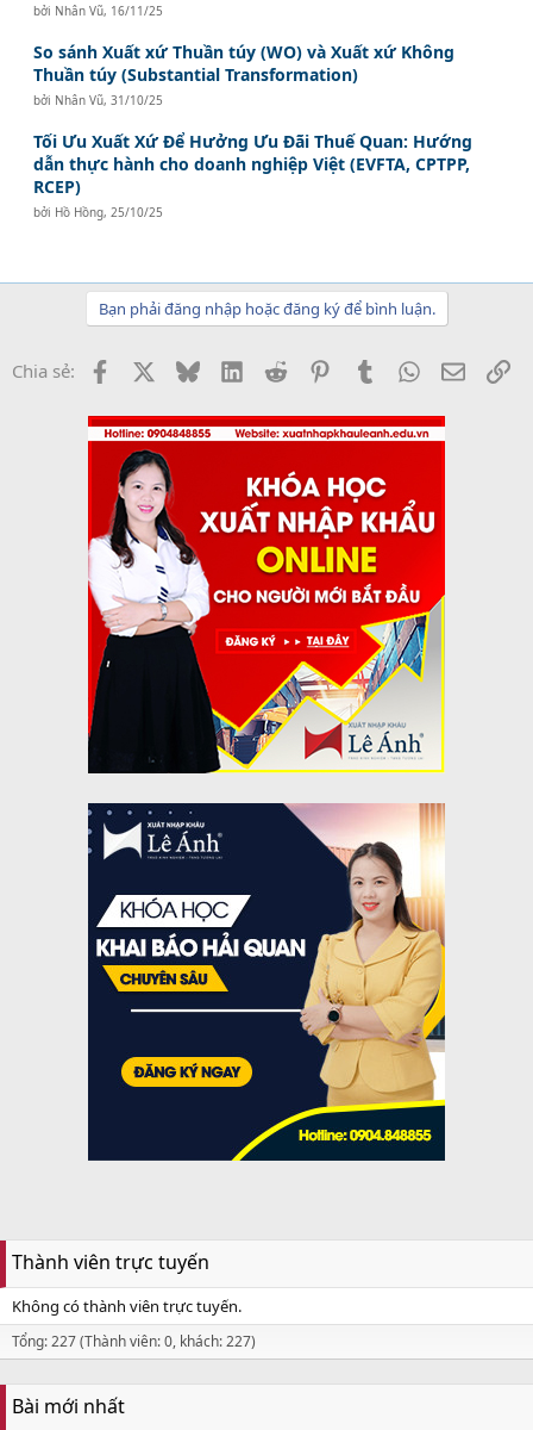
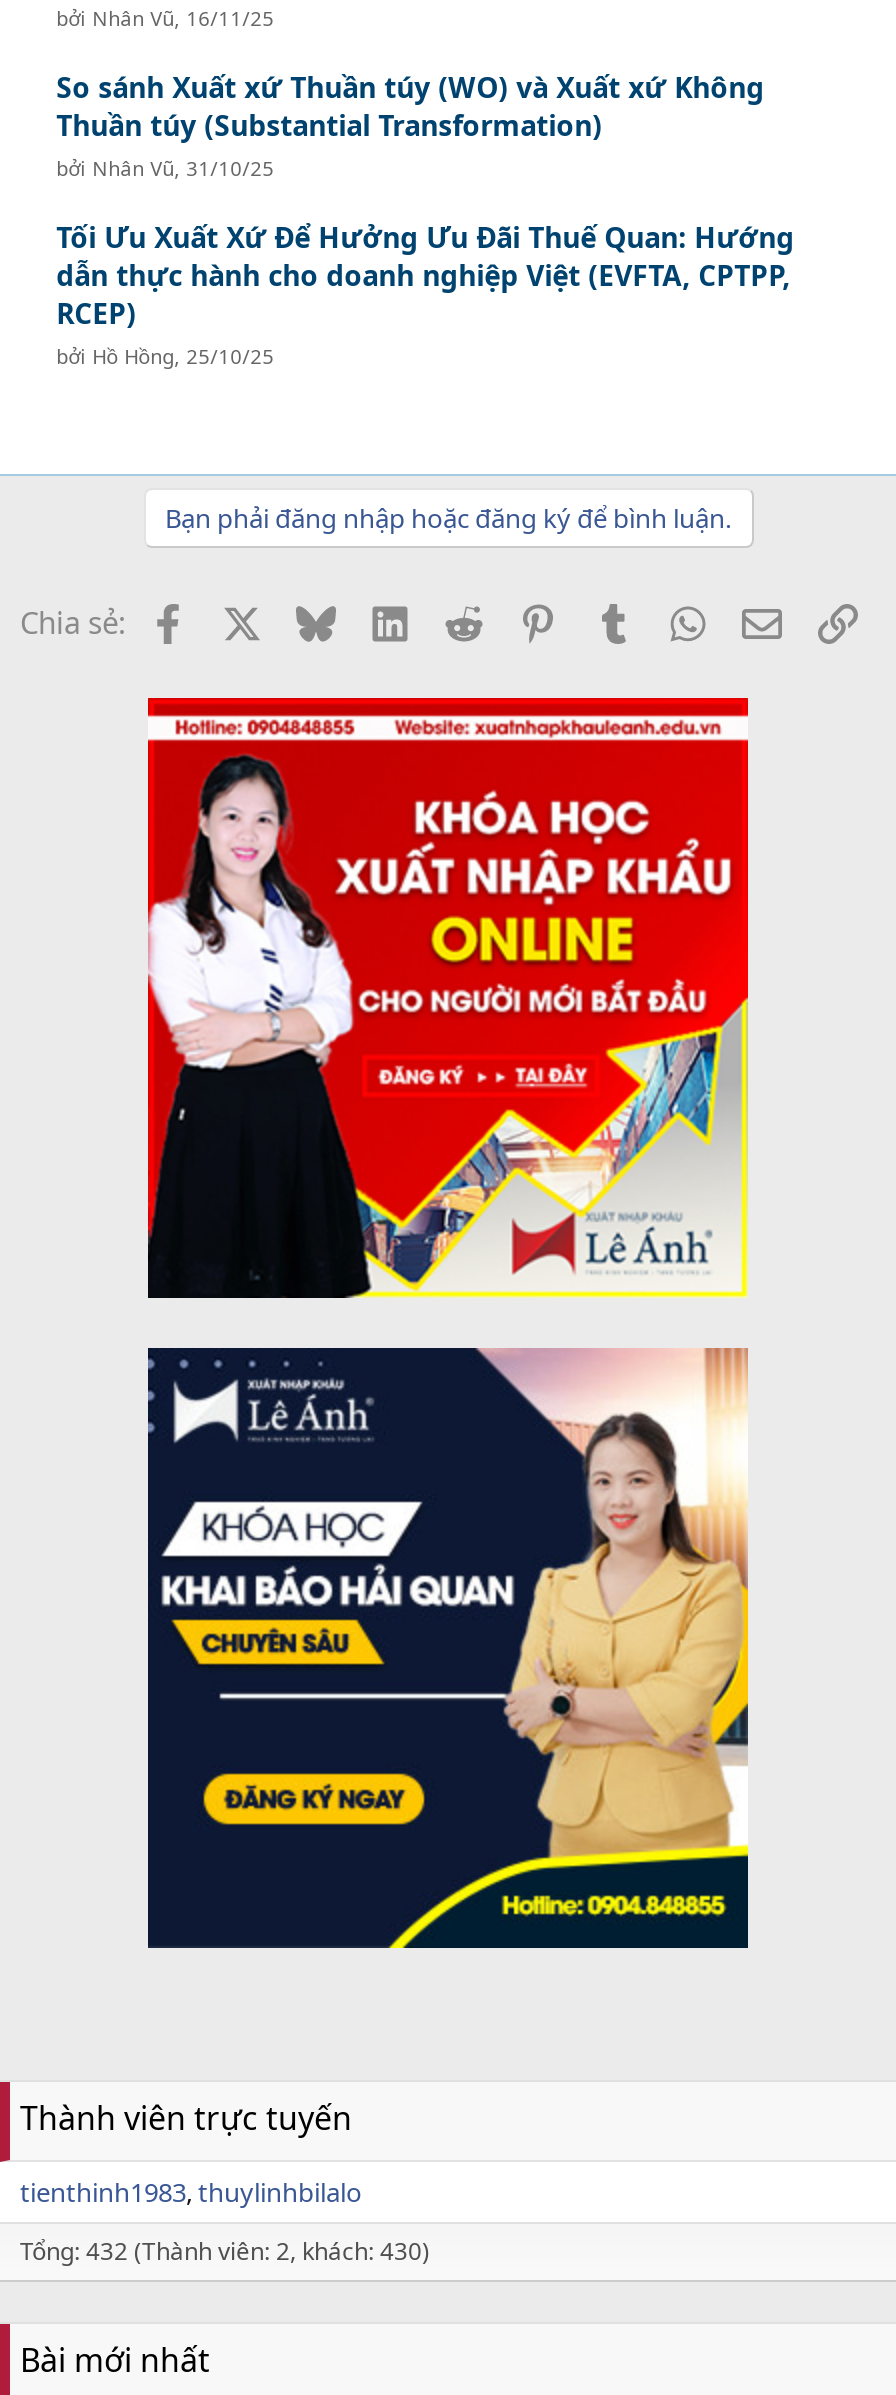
[12,1296,242,1317] Không có thành viên trực tuyến. -> [20,2175,362,2211] tienthinh1983 thuylinhbilalo
[12,1331,256,1352] Tổng: 227 (Thành viên: 0, khách: 227) -> [20,2235,430,2269] Tổng: 432 (Thành viên: 2, khách: 430)

